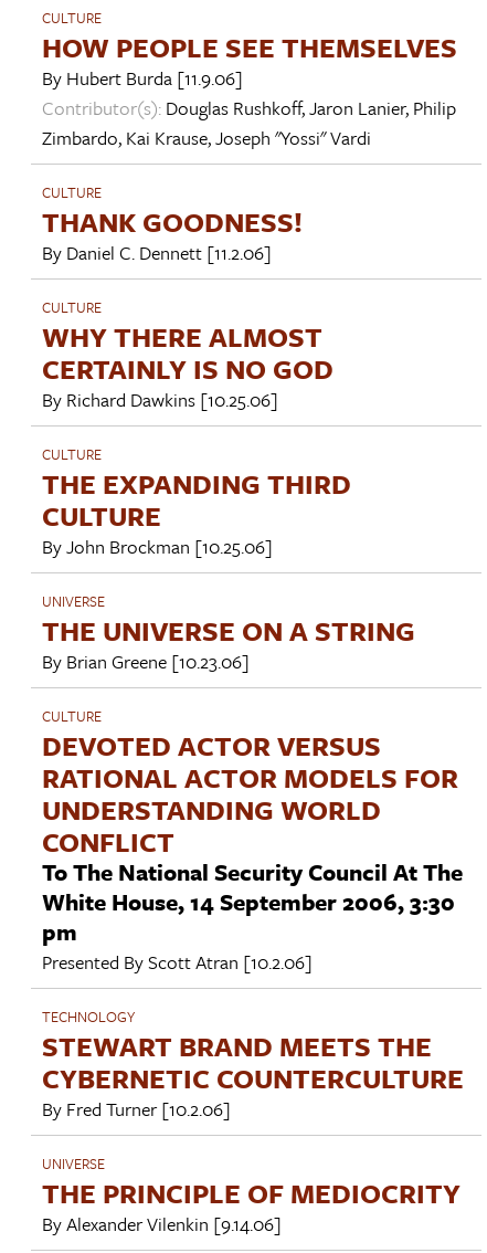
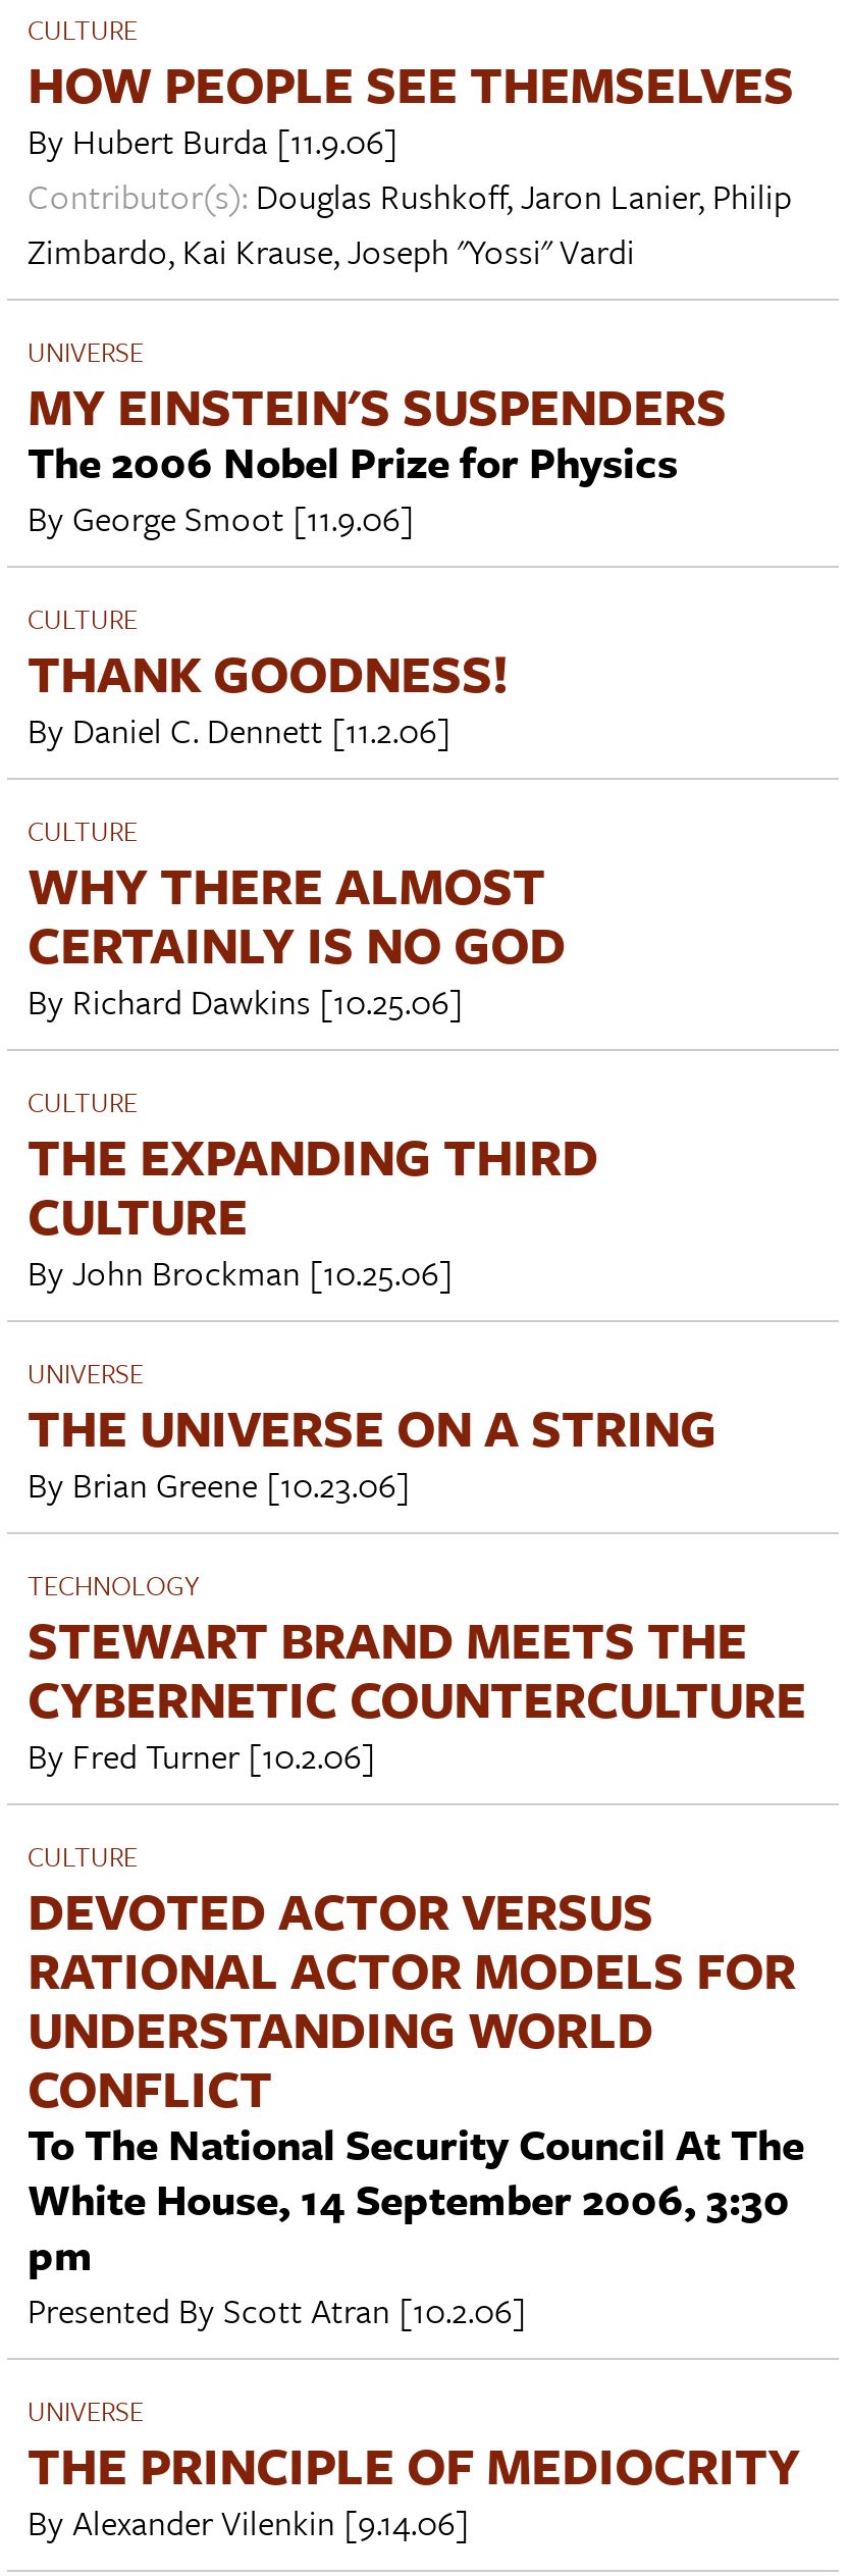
none -> [28,331,727,543] UNIVERSE | MY EINSTEIN'S SUSPENDERS | The 2006 Nobel Prize for Physics | By George Smoot [11.9.06]
moved [42,705,463,975] -> [28,1835,804,2335]: CULTURE | DEVOTED ACTOR VERSUS | RATIONAL ACTOR MODELS FOR | ... | pm | Presented By Scott Atran [10.2.06]
moved [42,1005,464,1122] -> [28,1564,806,1780]: TECHNOLOGY | STEWART BRAND MEETS THE | CYBERNETIC COUNTERCULTURE | By Fred Turner [10.2.06]

